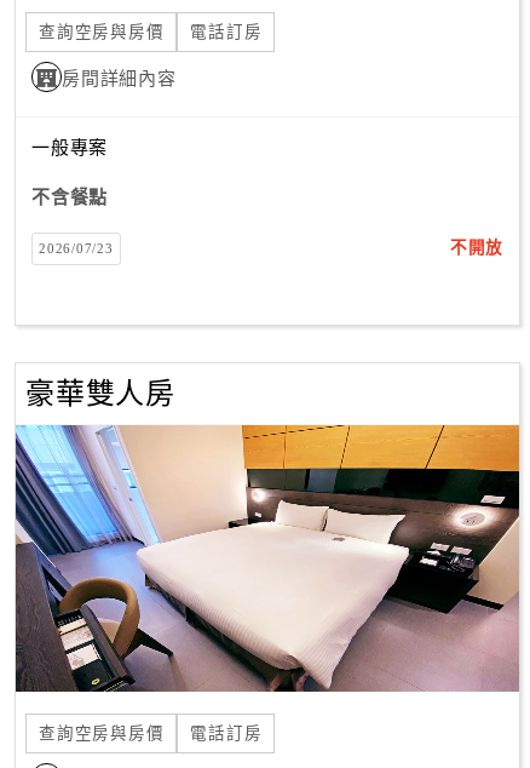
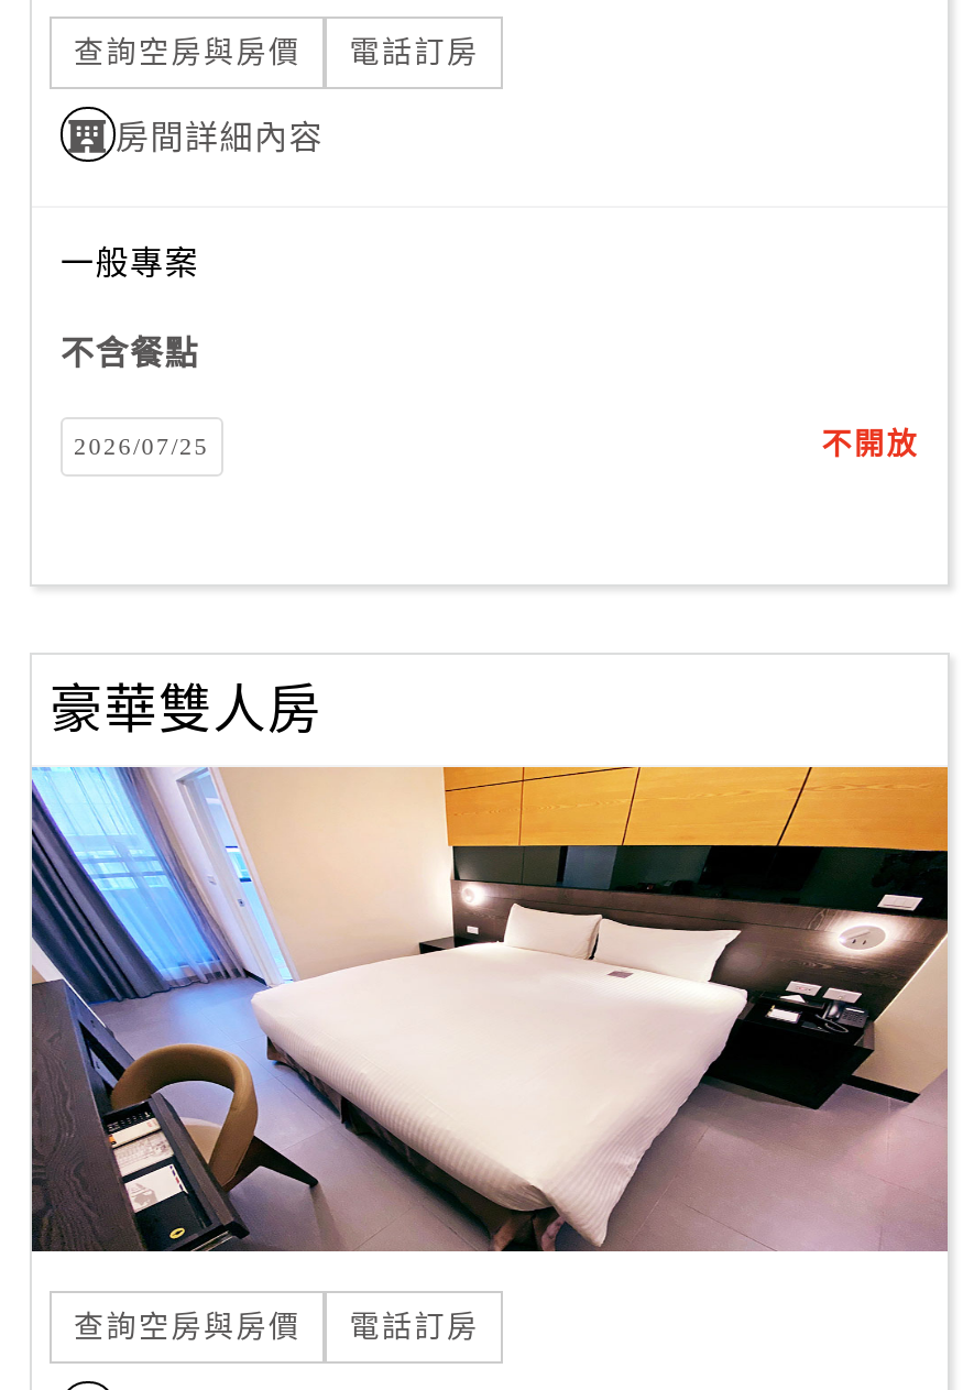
[39,241,113,256] 2026/07/23 -> [74,433,209,459] 2026/07/25

